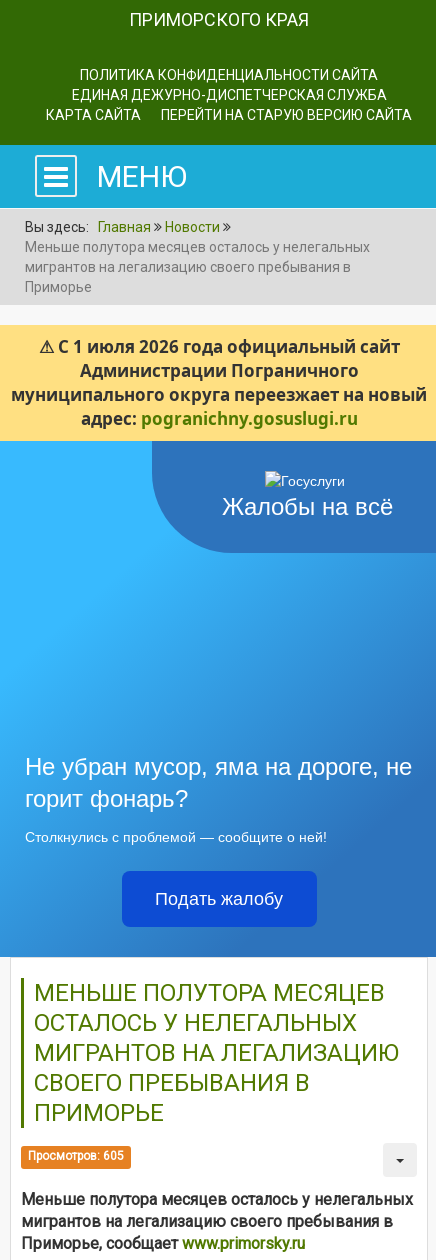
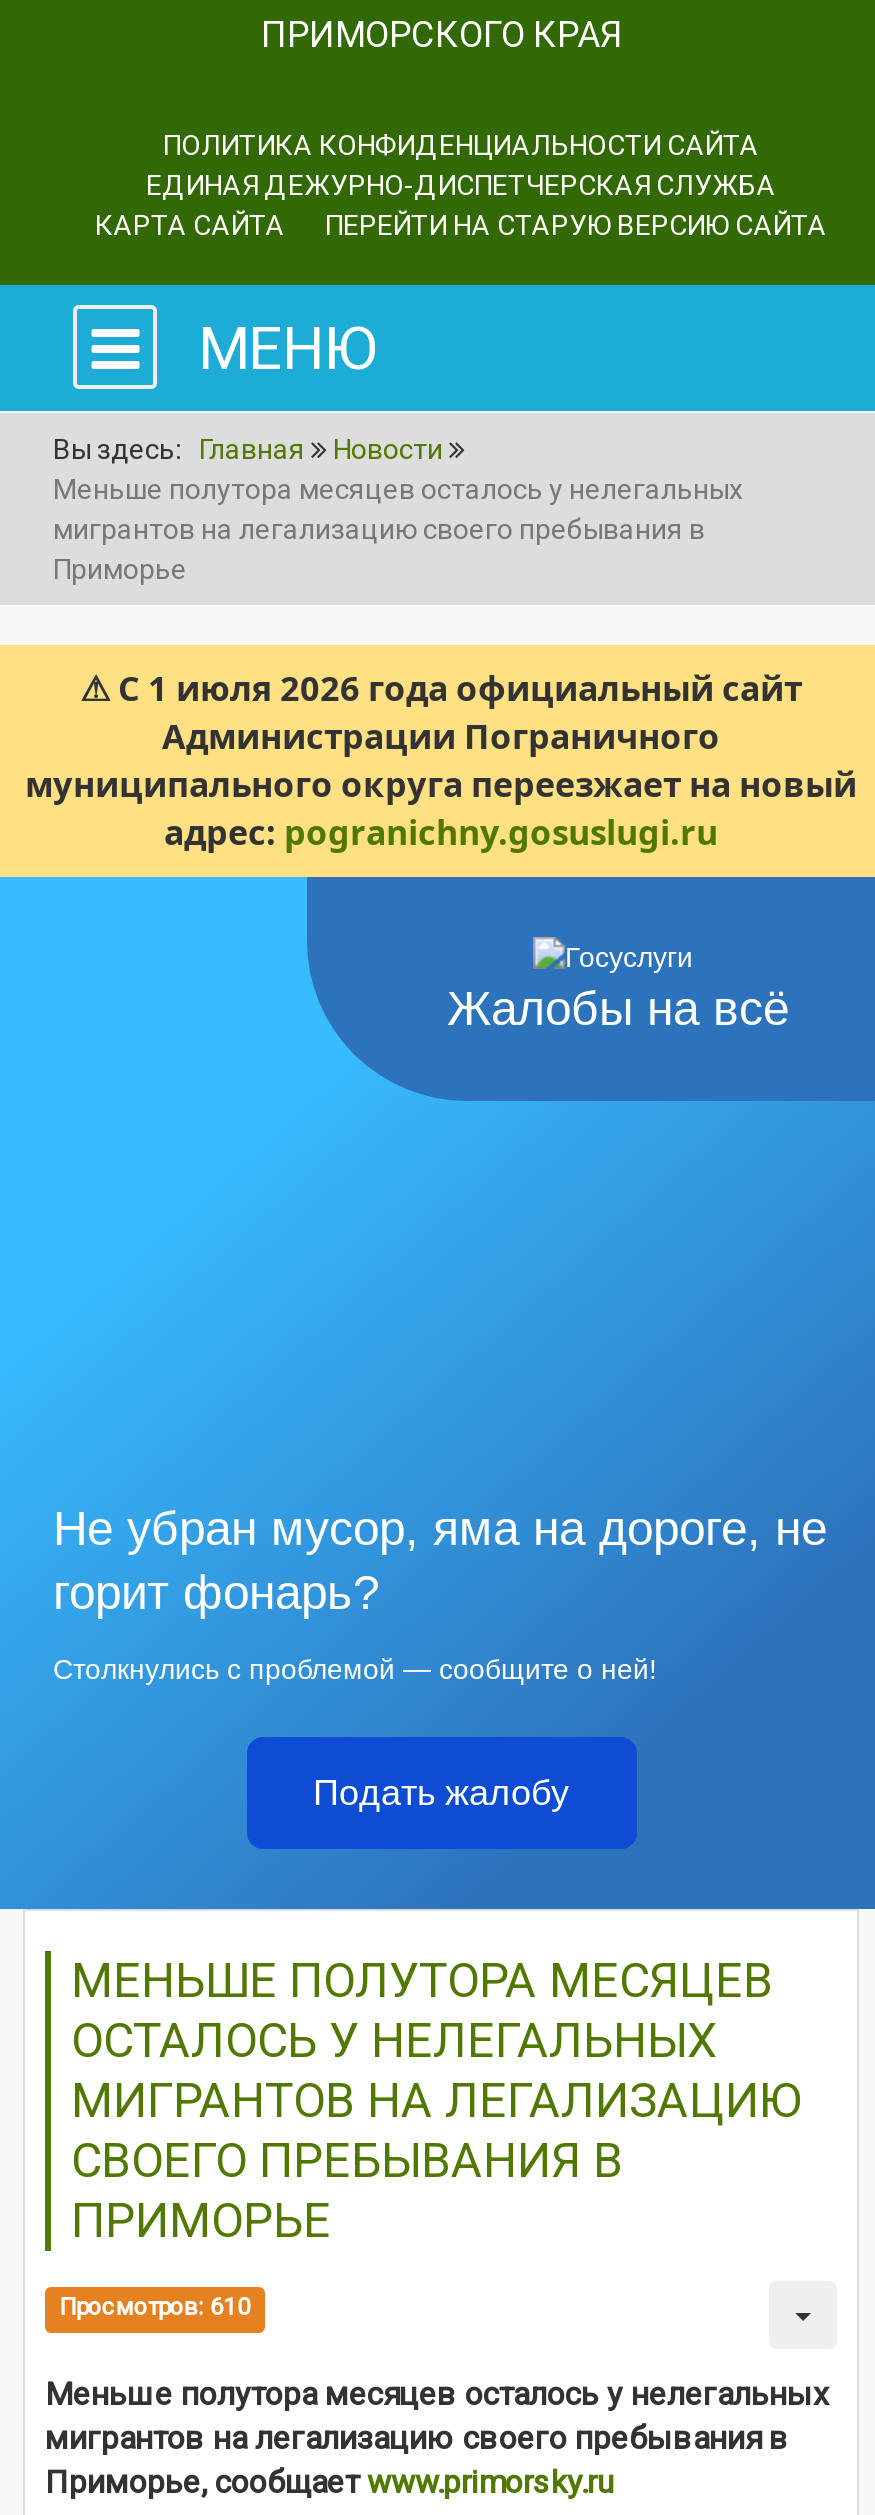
[28,1149,124,1163] Просмотров: 605 -> [59,2293,251,2321] Просмотров: 610

